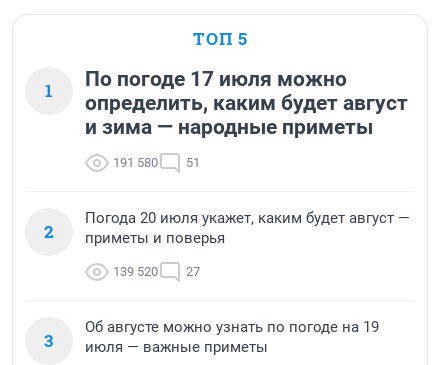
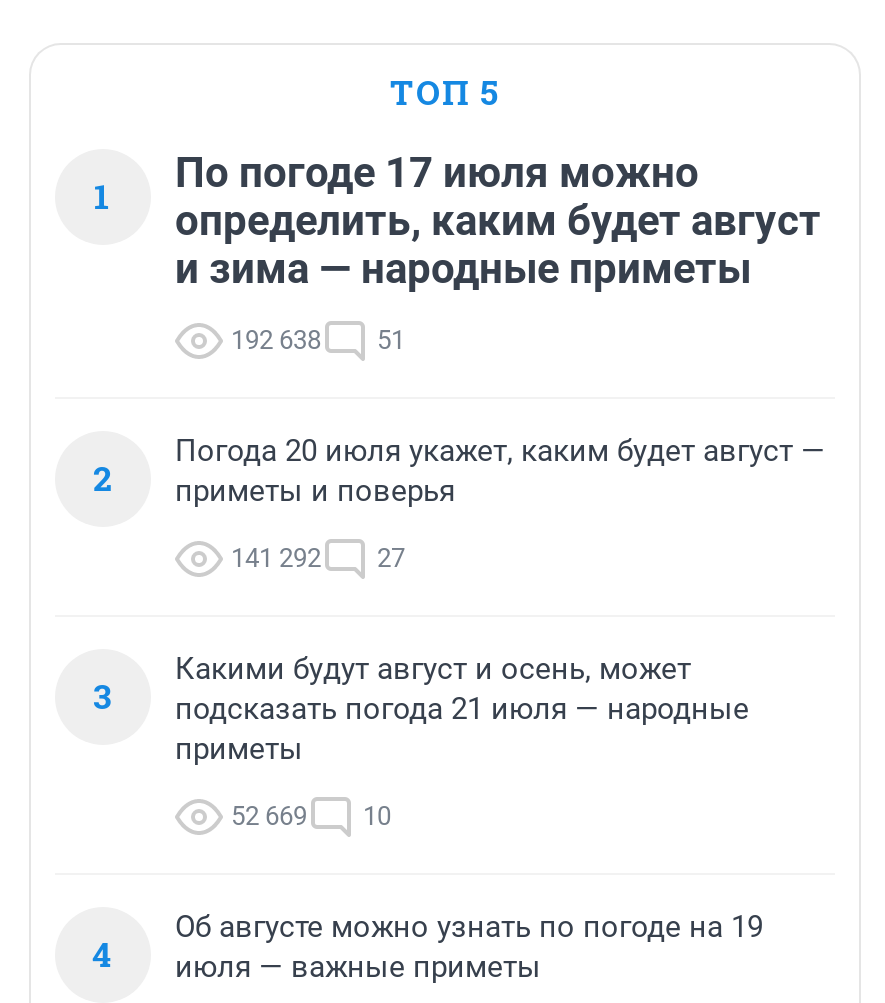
[113,155,200,170] 191 580 51 -> [231,325,405,355] 192 638 51
[113,264,200,279] 139 520 27 -> [231,543,405,573] 141 292 27
none -> [92,651,749,977] Какими будут август и осень, может | подсказать погода 21 июля — народные | приметы | 52 669 | 10 | 4

